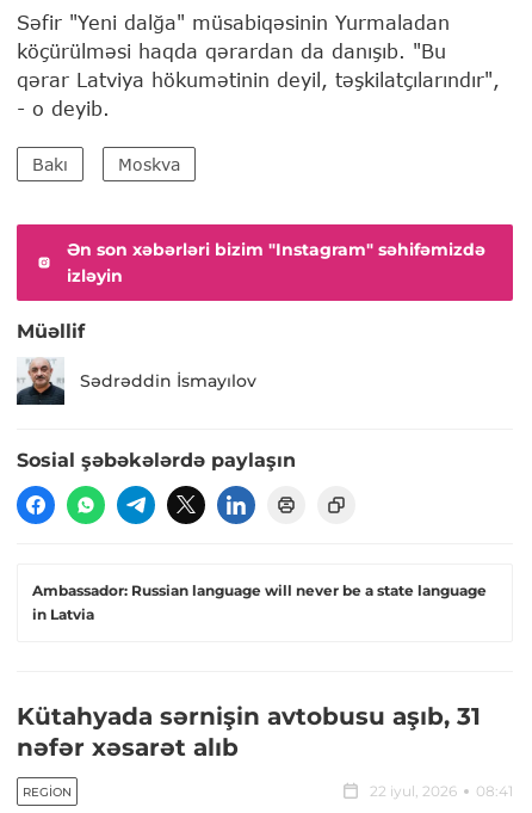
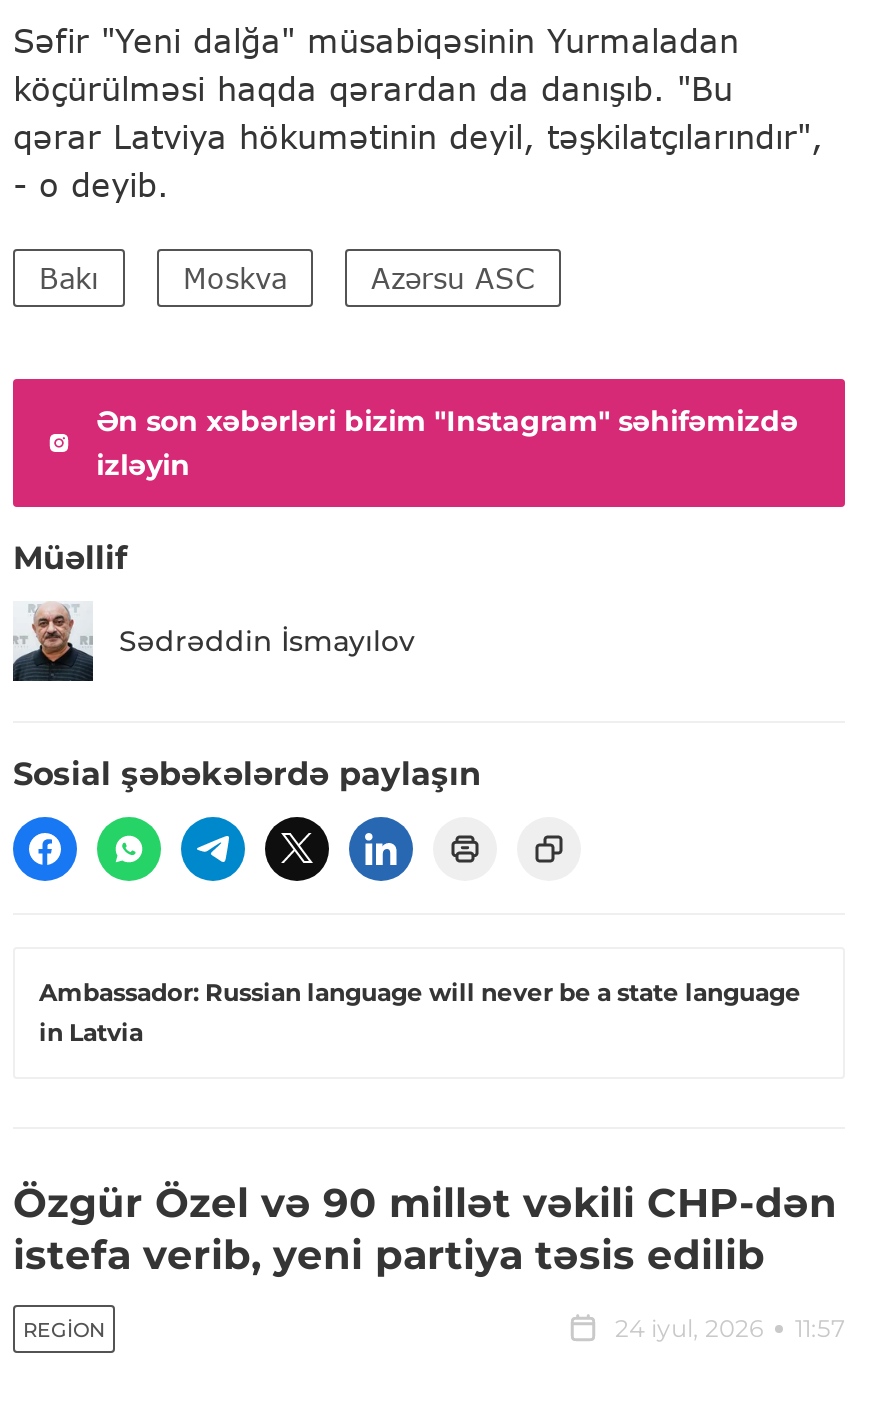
none -> [371,262,535,296] Azərsu ASC
[17,702,481,762] Kütahyada sərnişin avtobusu aşıb, 31 | nəfər xəsarət alıb -> [13,1180,837,1280] Özgür Özel və 90 millət vəkili CHP-dən | istefa verib, yeni partiya təsis edilib
[370,782,513,800] 22 iyul, 2026 | 08:41 -> [615,1314,845,1344] 24 iyul, 2026 | 11:57

